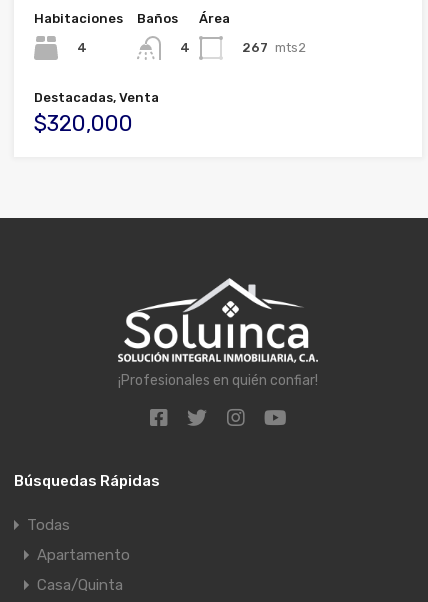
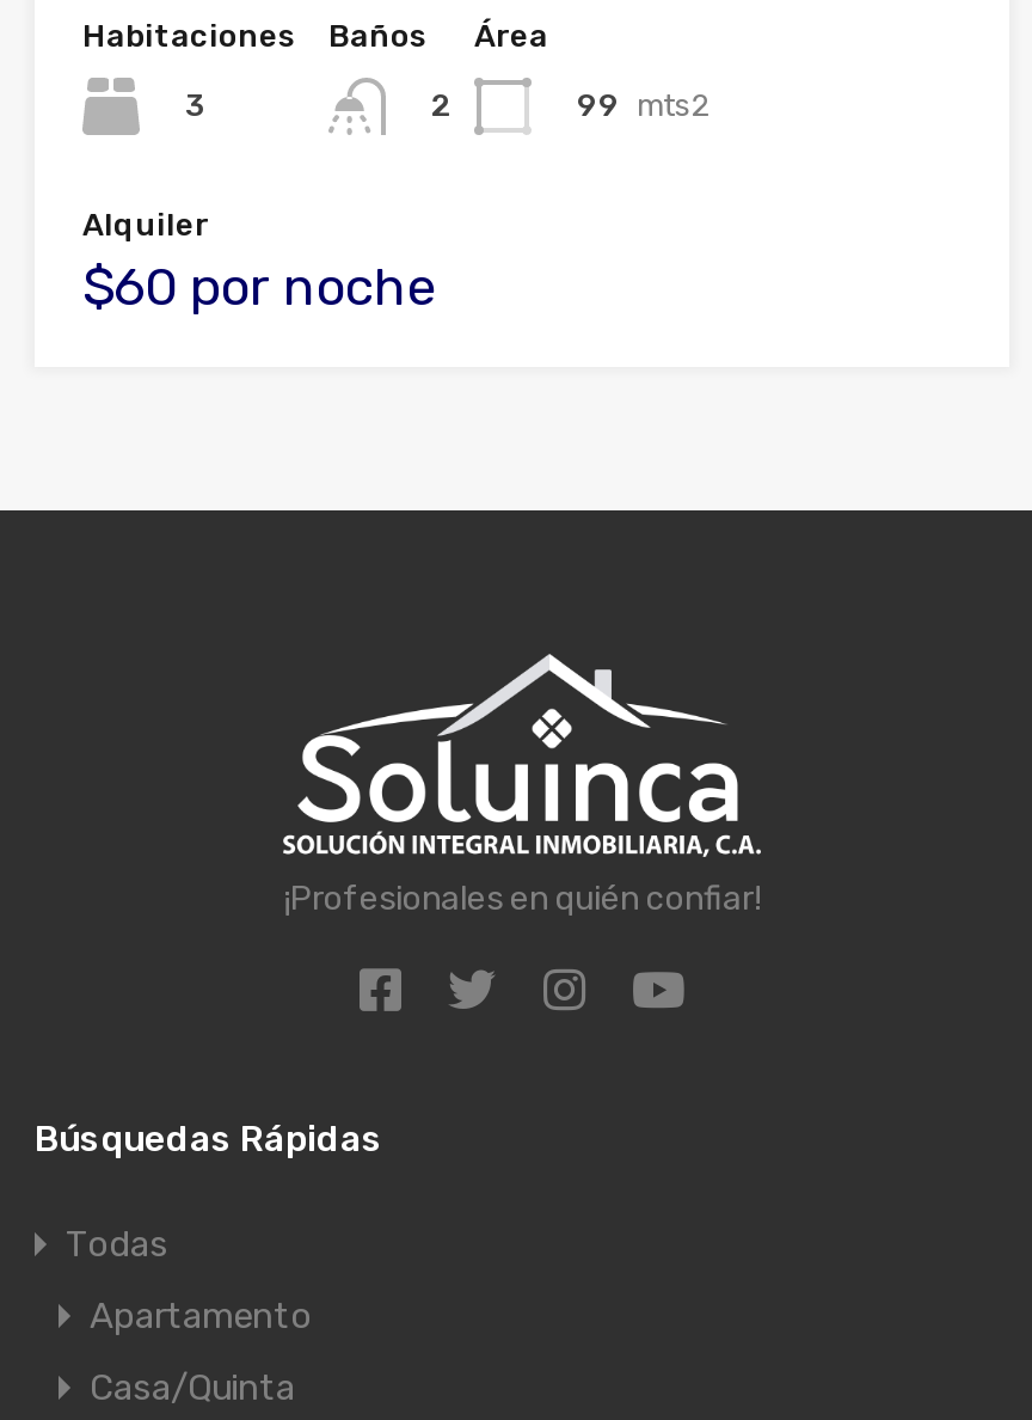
[77,40,87,55] 4 -> [185,87,204,123] 3
[180,40,190,55] 4 -> [431,87,453,123] 2
[242,40,306,55] 267 mts2 -> [577,87,711,123] 99 mts2
[34,90,159,137] Destacadas, Venta | $320,000 -> [82,208,436,320] Alquiler | $60 por noche

